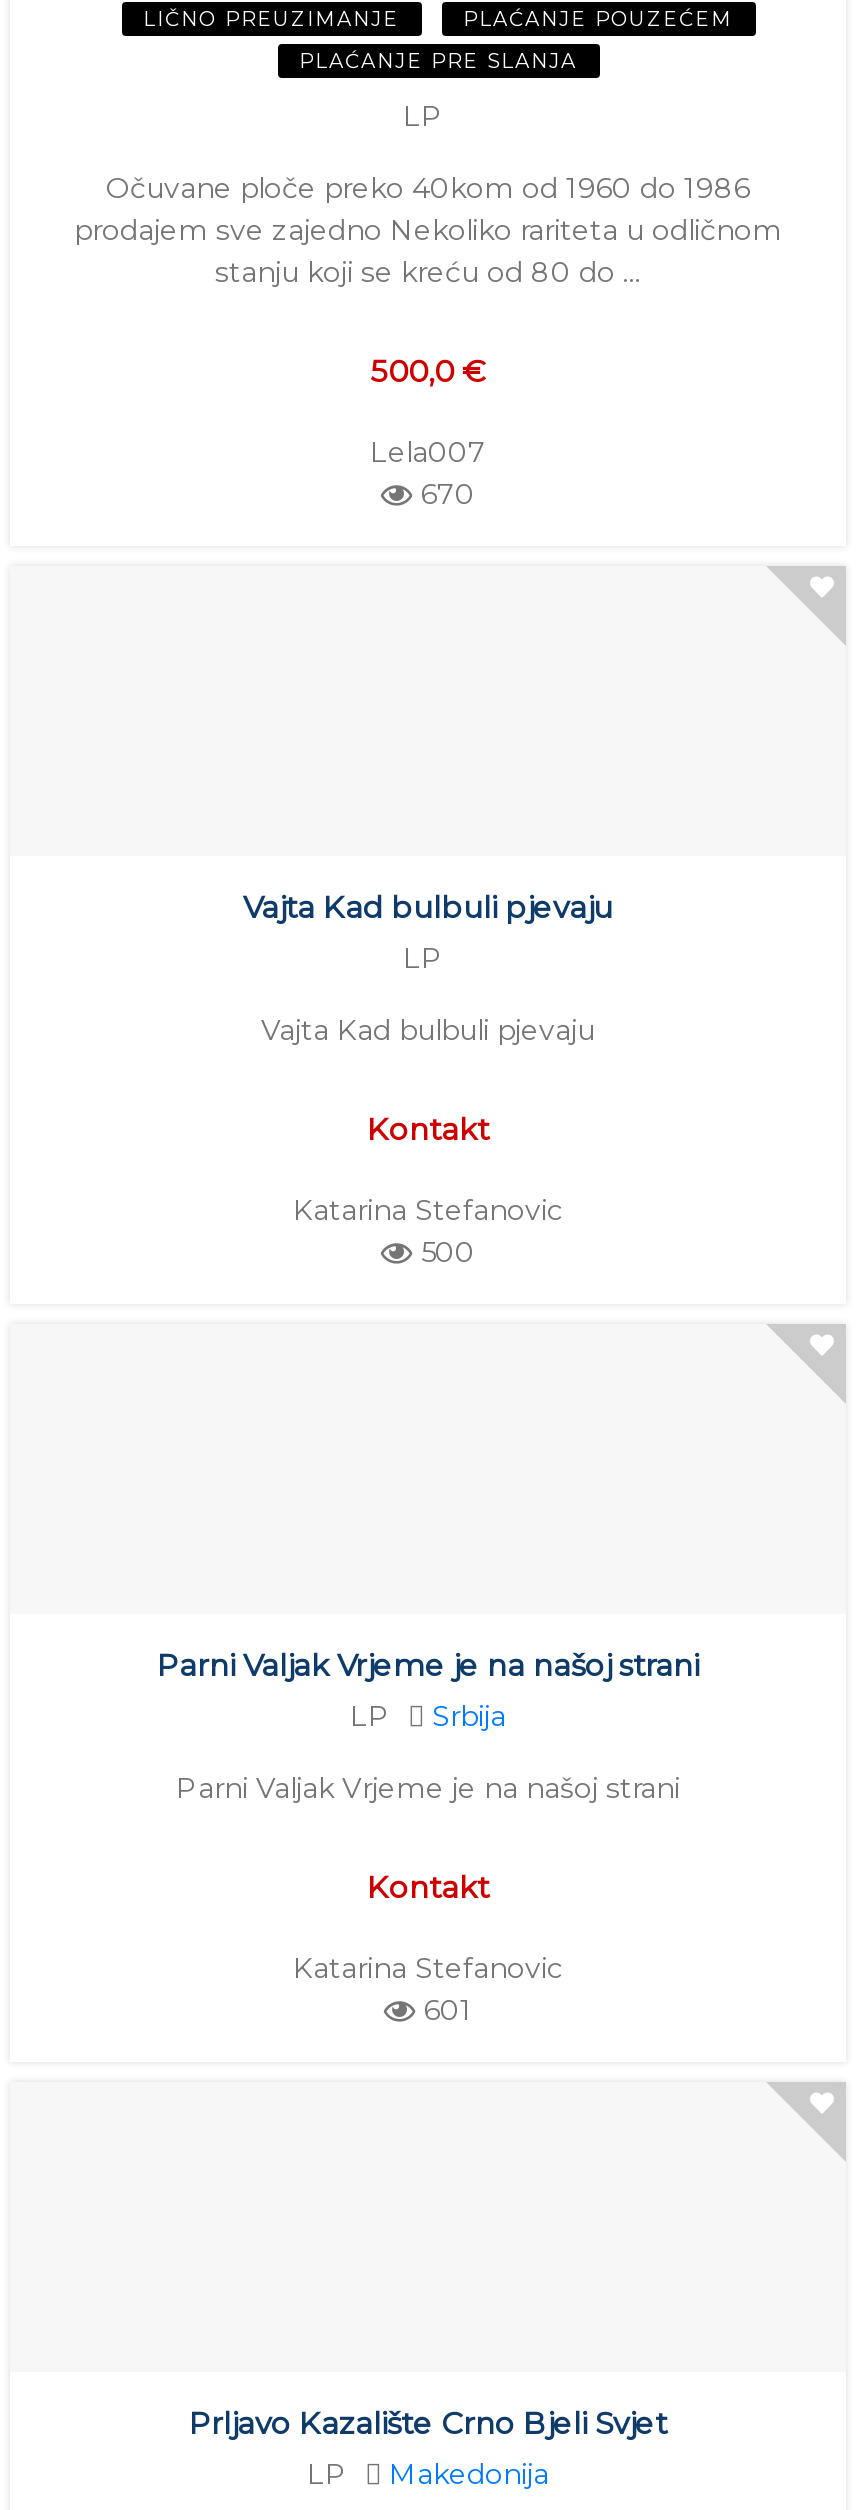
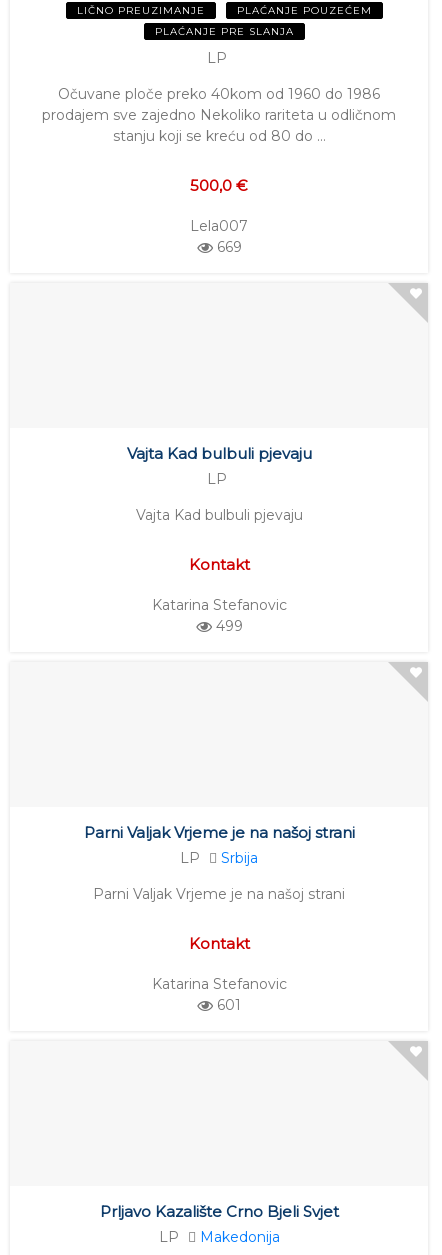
[413,476,475,512] 670 -> [212,238,241,256] 669
[413,1234,475,1270] 500 -> [211,617,242,635] 499

